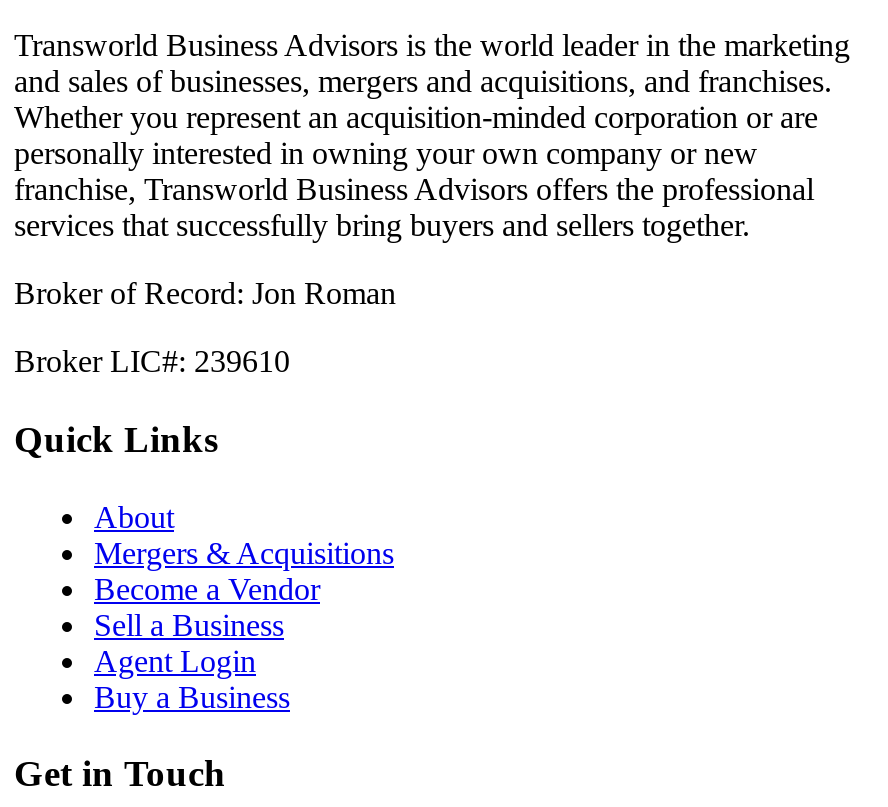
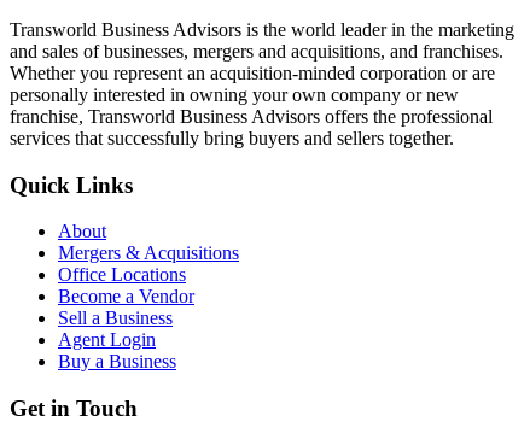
[14,277,396,379] Broker of Record: Jon Roman | Broker LIC#: 239610 -> none
moved [14,418,394,570] -> [10,172,239,263]: Quick Links | About | Mergers & Acquisitions
none -> [58,265,186,285] Office Locations

